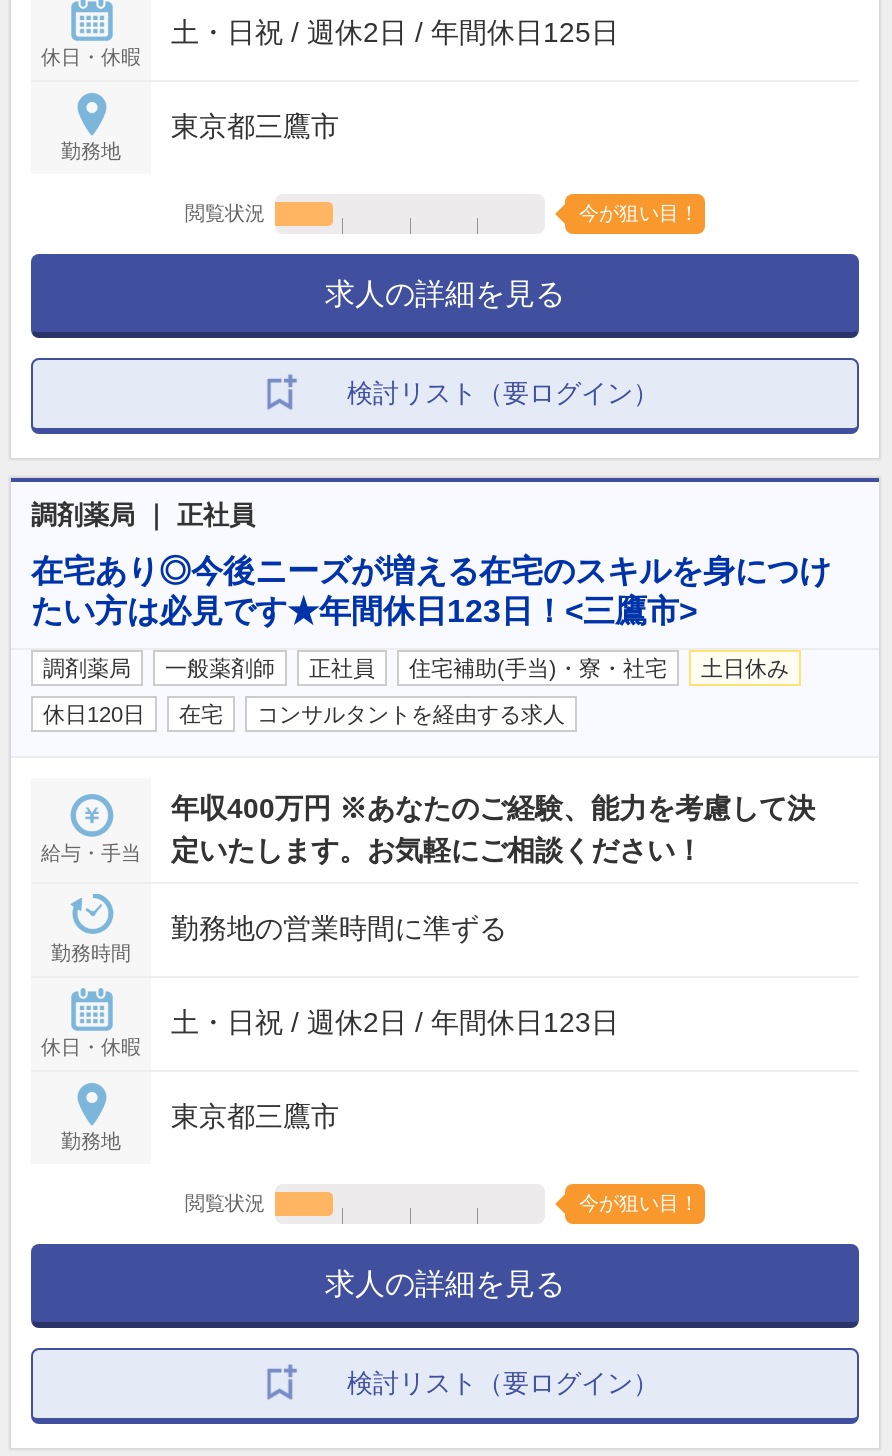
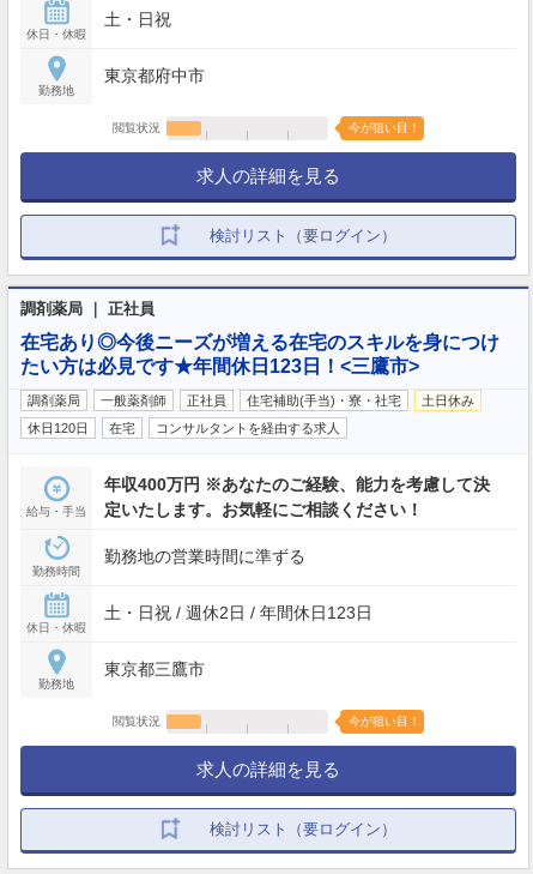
[171,15,619,47] 土・日祝 / 週休2日 / 年間休日125日 -> [104,9,171,28] 土・日祝
[171,109,339,141] 東京都三鷹市 -> [104,65,205,85] 東京都府中市

